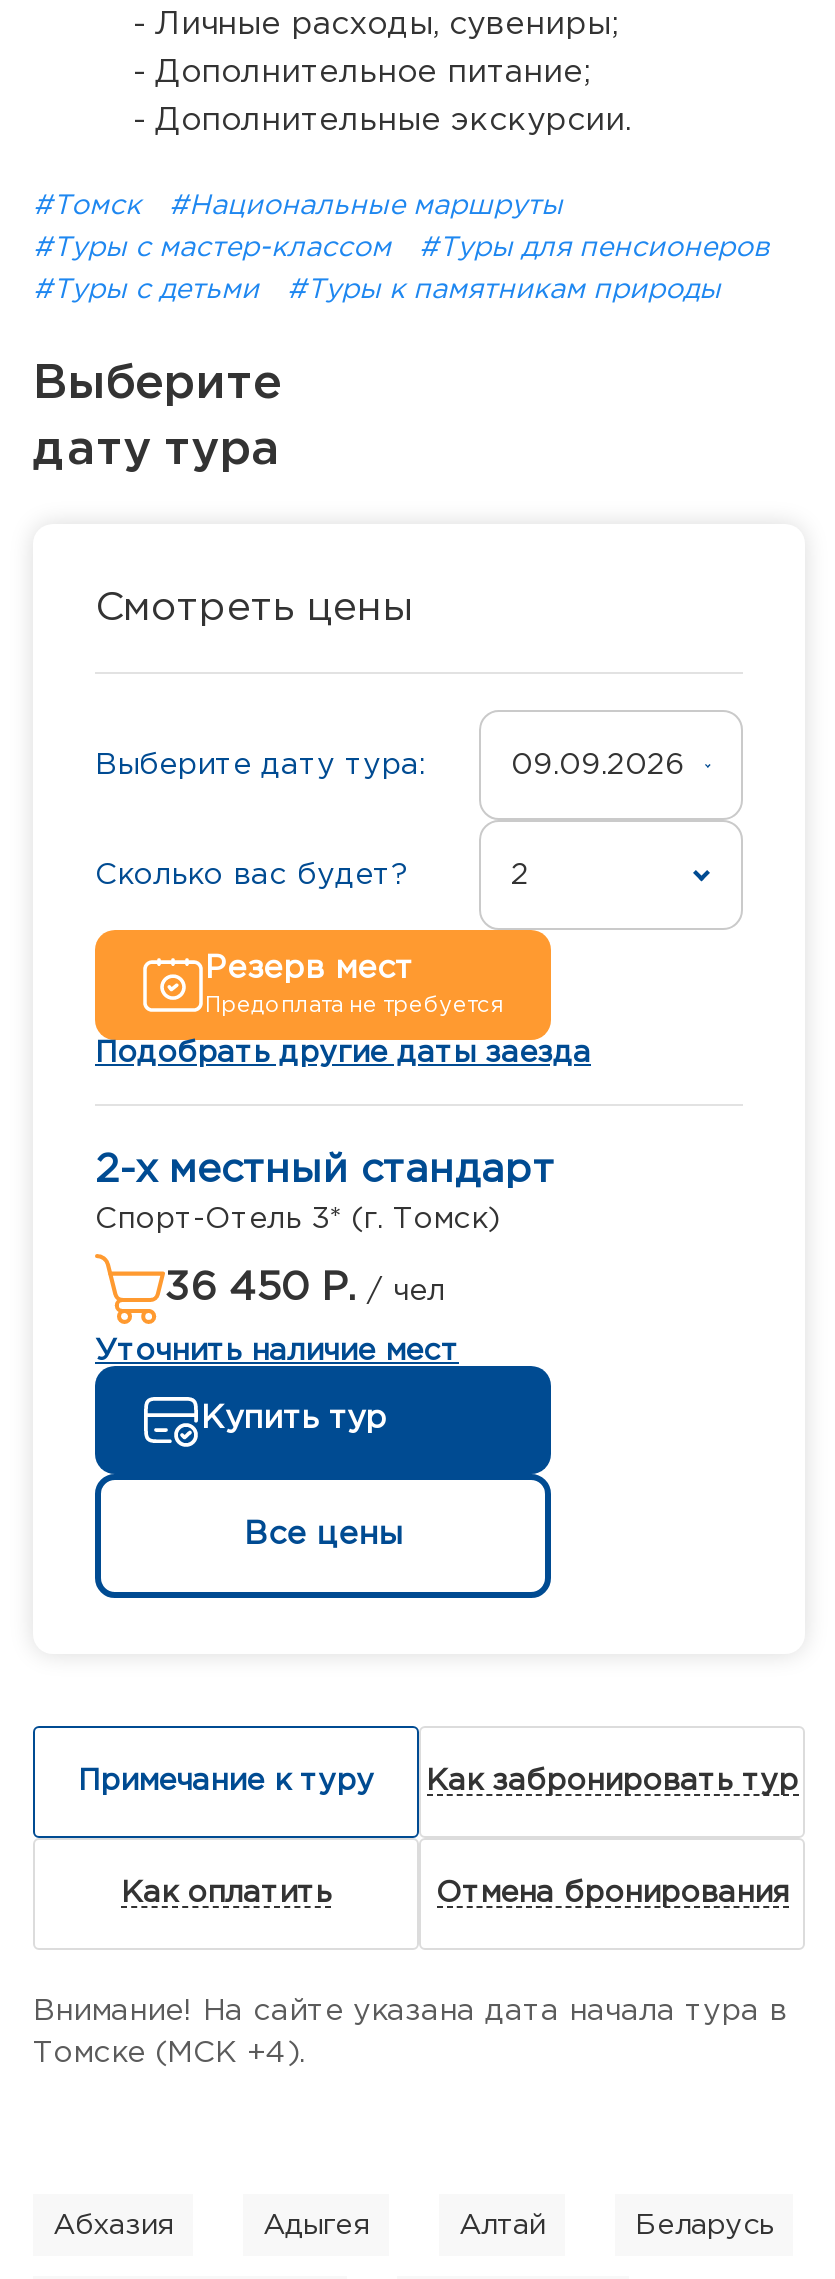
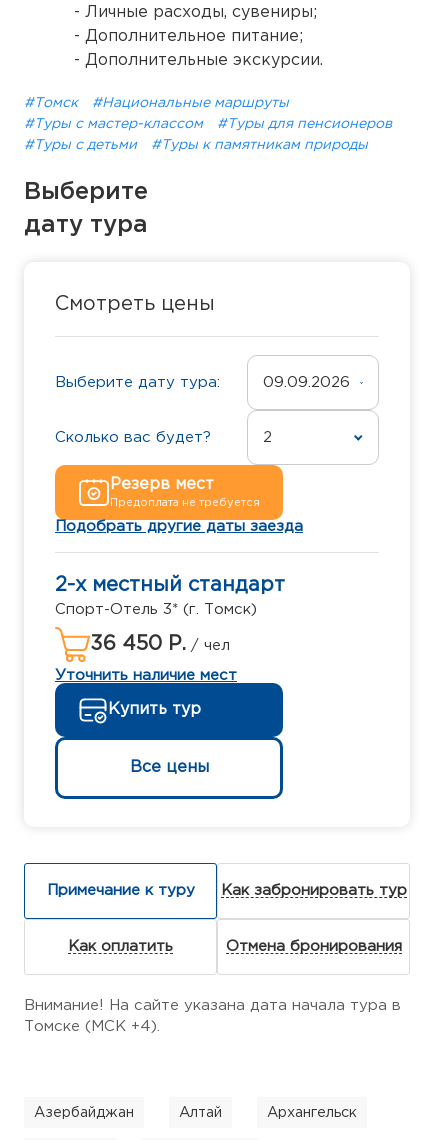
[53,2212,369,2238] Абхазия | Адыгея -> [34,1106,134,1119] Азербайджан
[635,2212,773,2238] Беларусь -> [267,1106,357,1119] Архангельск

